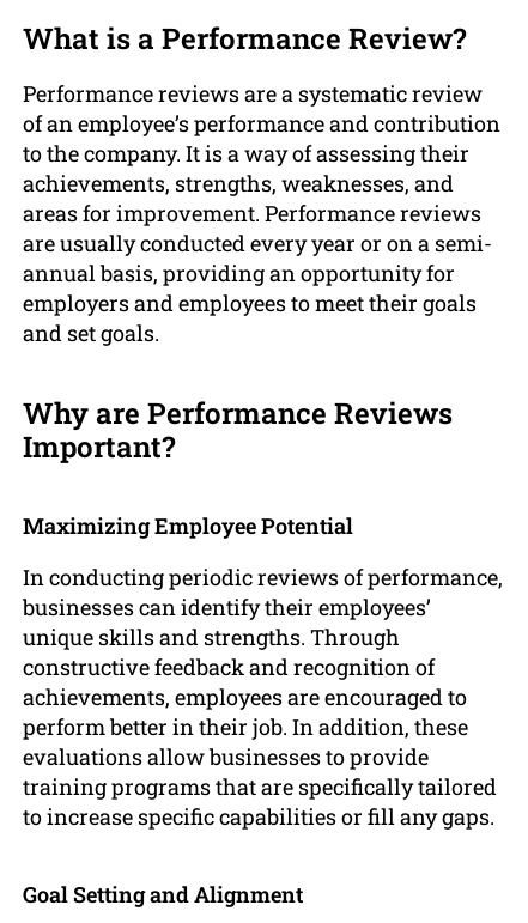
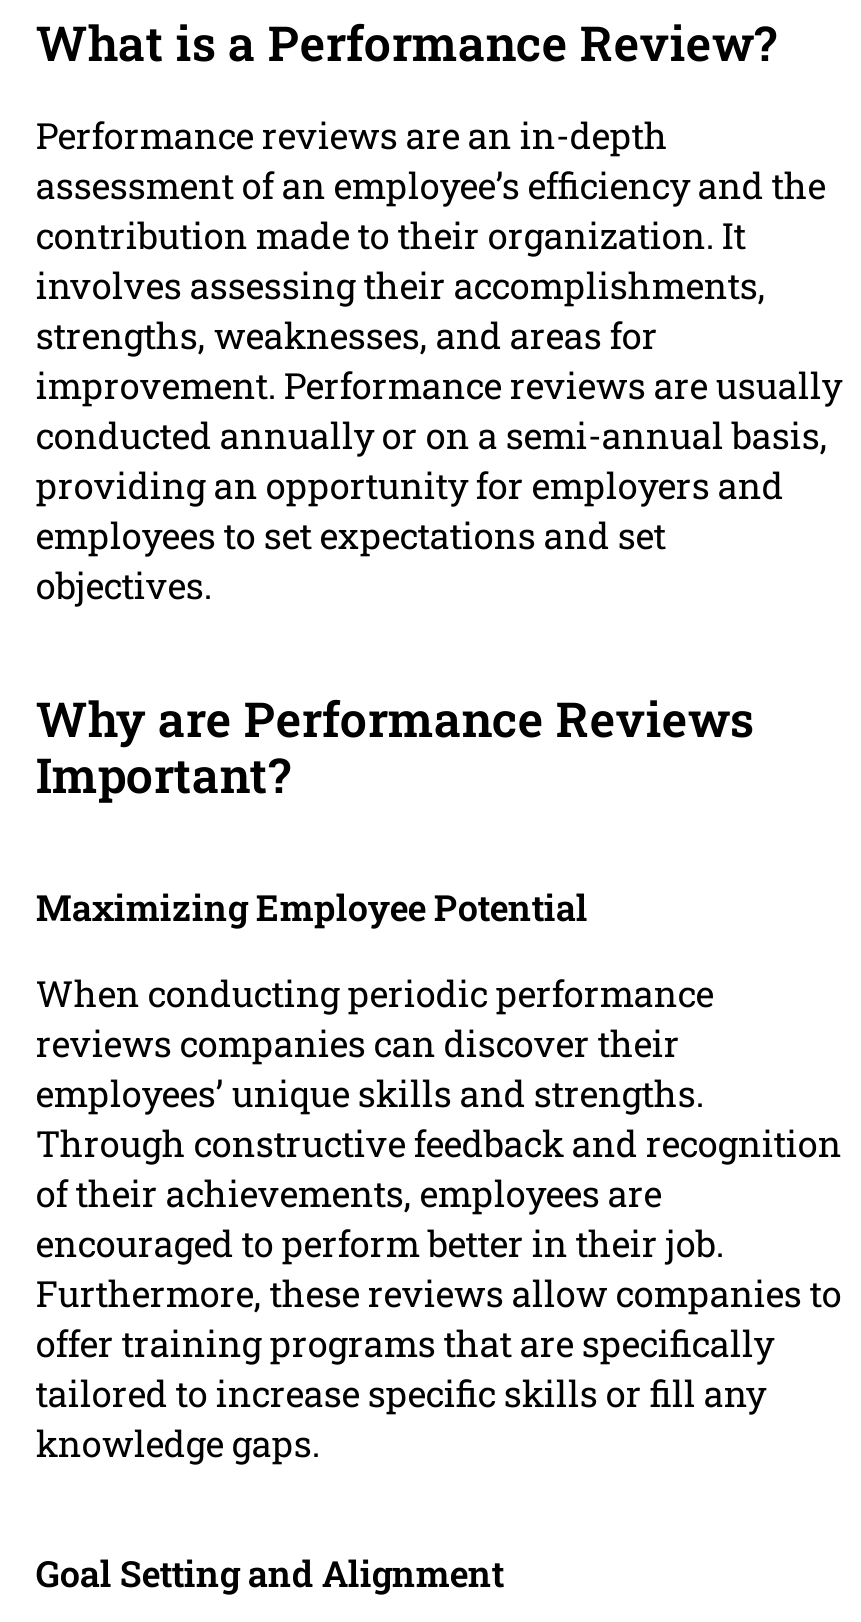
[23,79,501,348] Performance reviews are a systematic review | of an employee’s performance and contribution | to the company. It is a way of assessing their | achievements, strengths, weaknesses, and | areas for improvement. Performance reviews | are usually conducted every year or on a semi- | annual basis, providing an opportunity for | employers and employees to meet their goals | and set goals. -> [36,112,842,610] Performance reviews are an in-depth | assessment of an employee’s efficiency and the | contribution made to their organization. It | involves assessing their accomplishments, | strengths, weaknesses, and areas for | improvement. Performance reviews are usually | conducted annually or on a semi-annual basis, | providing an opportunity for employers and | employees to set expectations and set | objectives.
[23,563,503,831] In conducting periodic reviews of performance, | businesses can identify their employees’ | unique skills and strengths. Through | constructive feedback and recognition of | achievements, employees are encouraged to | perform better in their job. In addition, these | evaluations allow businesses to provide | training programs that are specifically tailored | to increase specific capabilities or fill any gaps. -> [36,970,842,1468] When conducting periodic performance | reviews companies can discover their | employees’ unique skills and strengths. | Through constructive feedback and recognition | of their achievements, employees are | encouraged to perform better in their job. | Furthermore, these reviews allow companies to | offer training programs that are specifically | tailored to increase specific skills or fill any | knowledge gaps.

